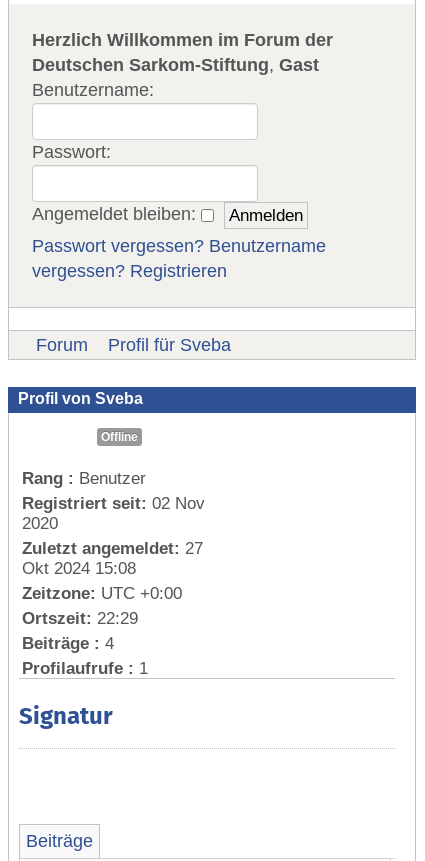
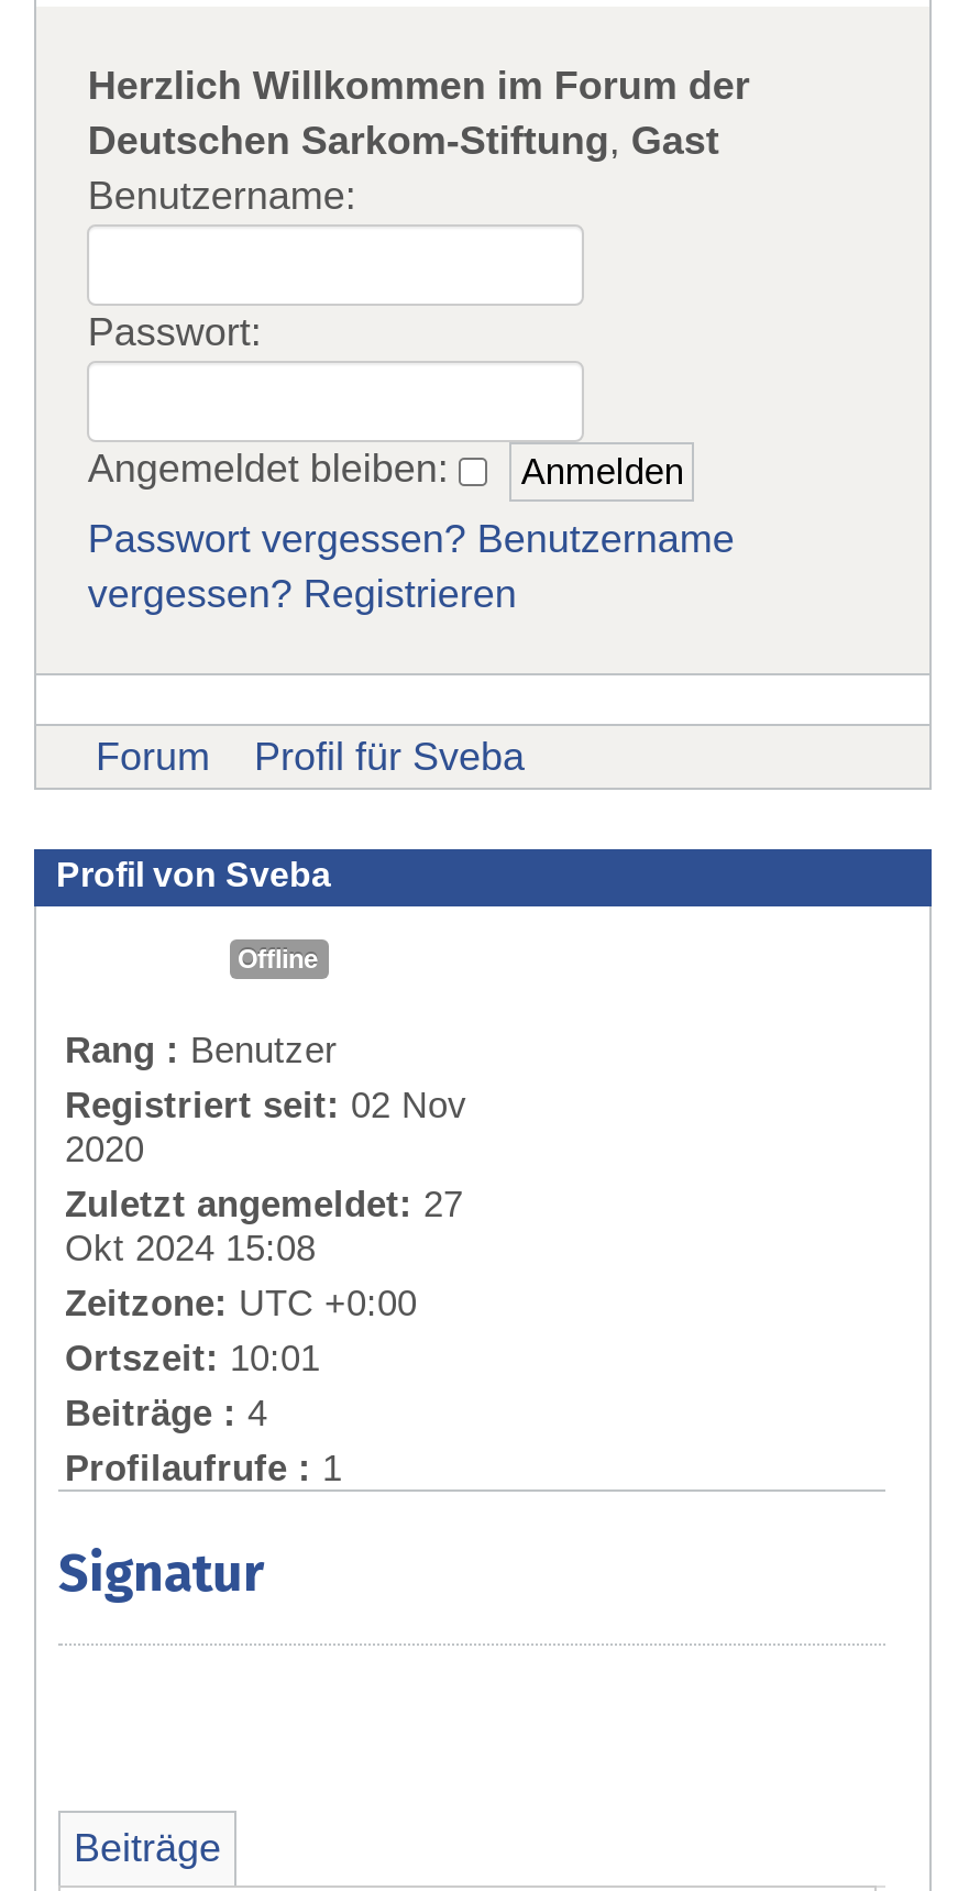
[22,609,138,627] Ortszeit: 22:29 -> [65,1338,320,1377] Ortszeit: 10:01

